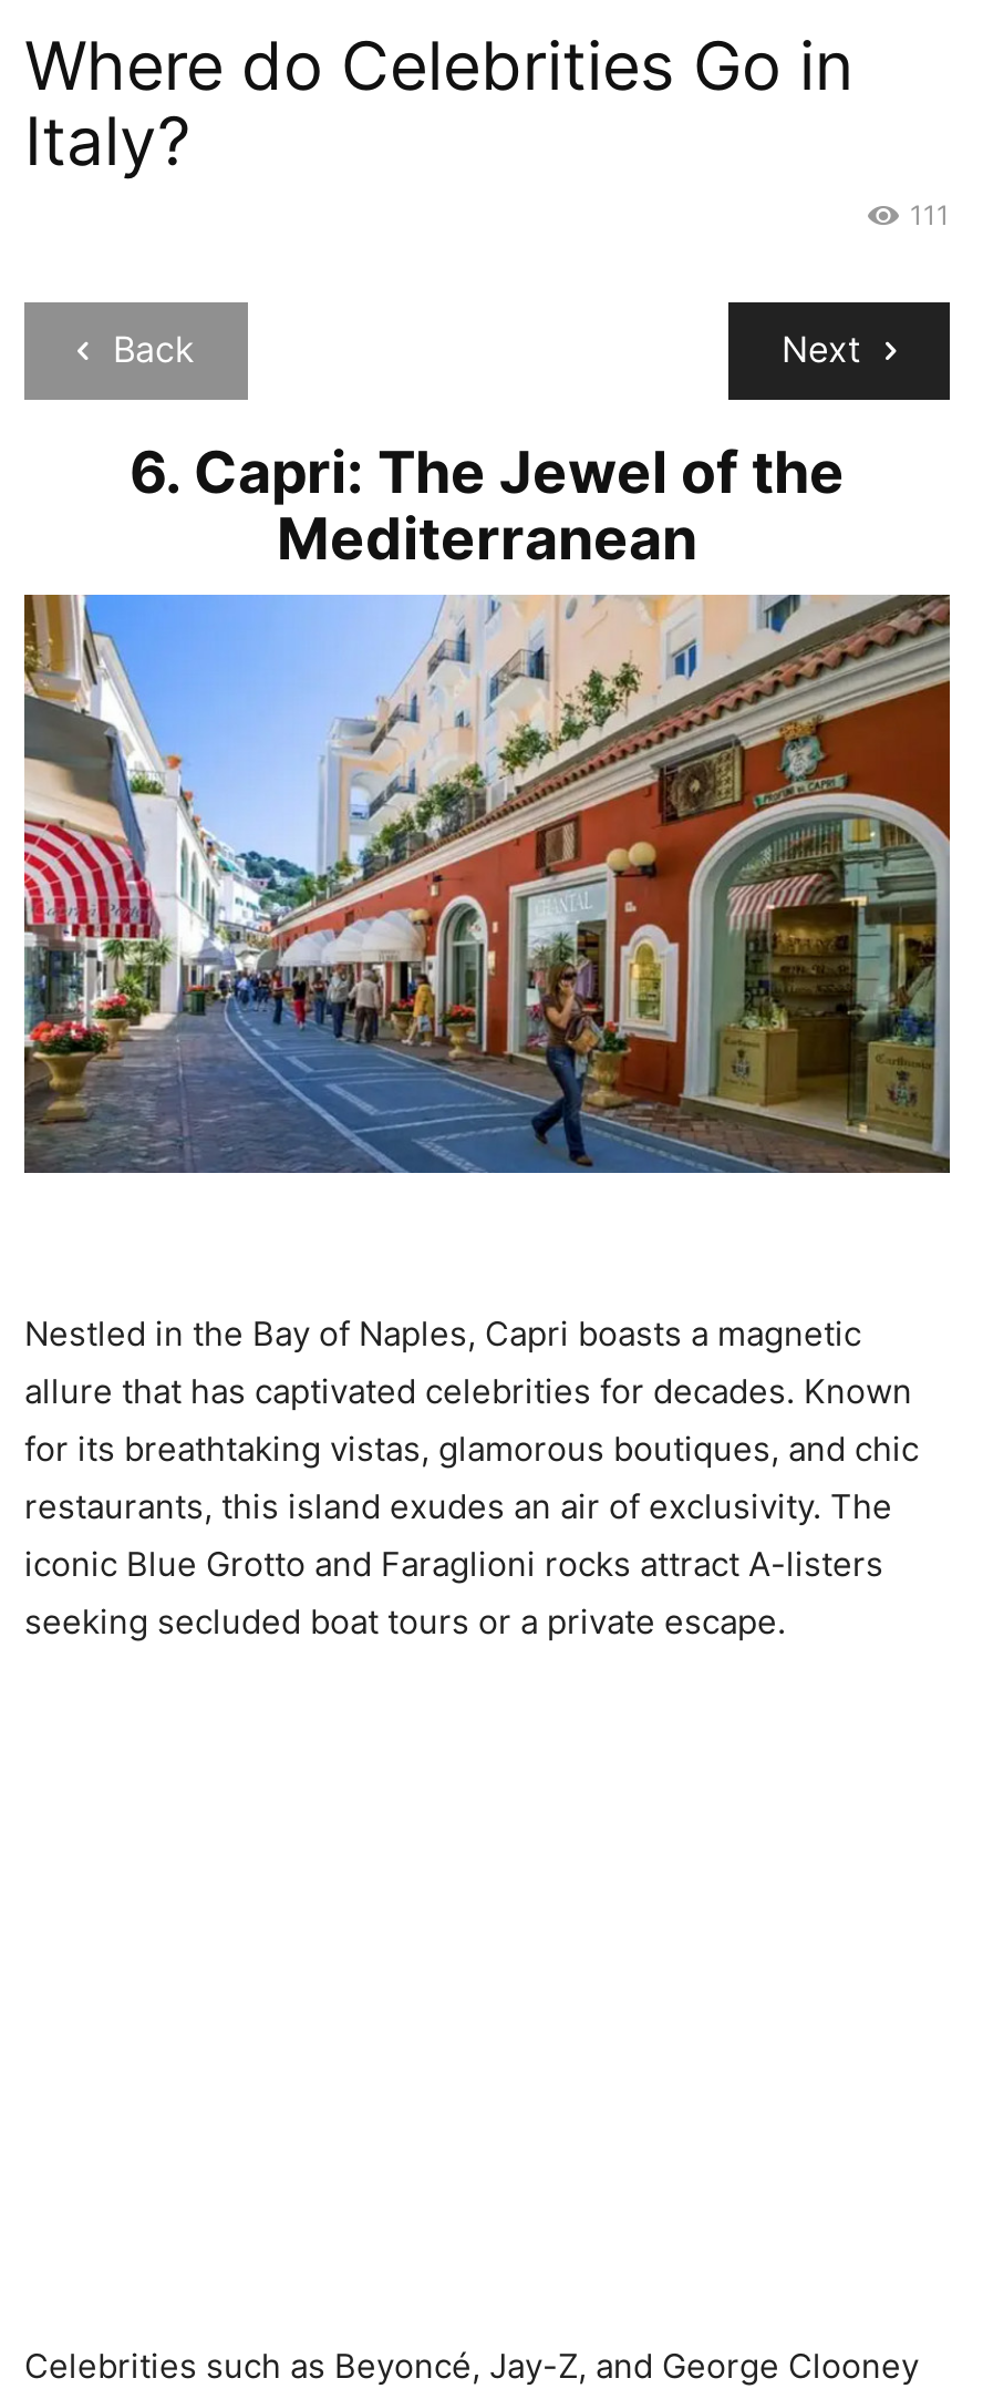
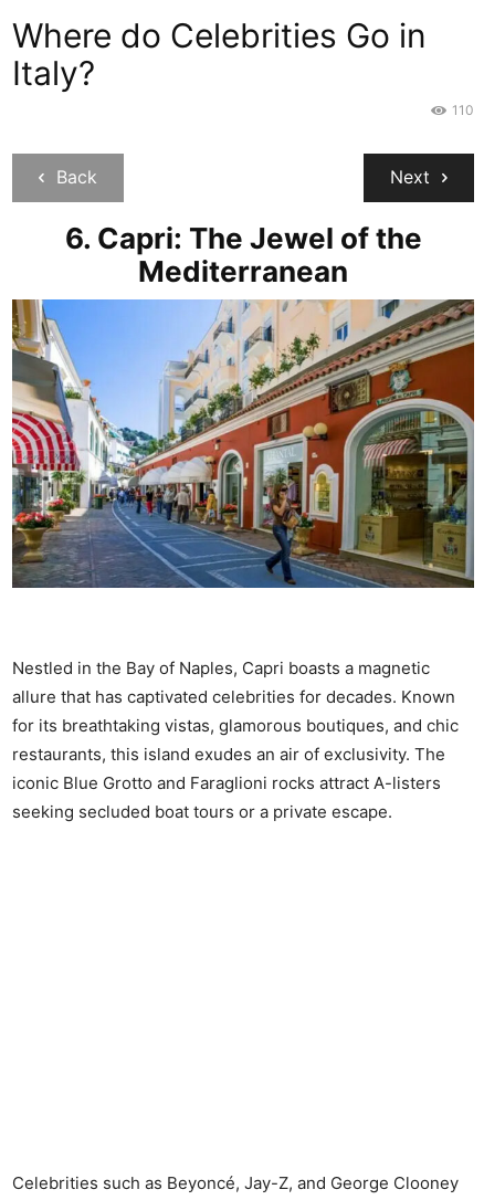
[910,198,950,231] 111 -> [452,102,474,118] 110

